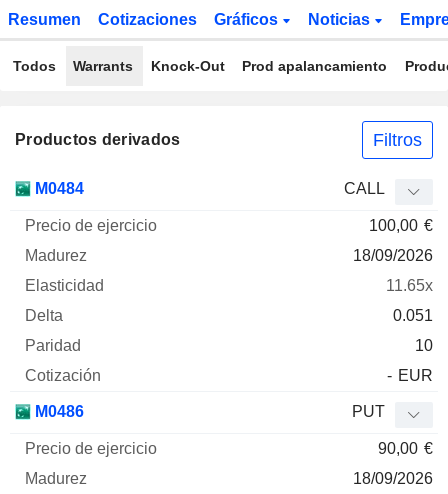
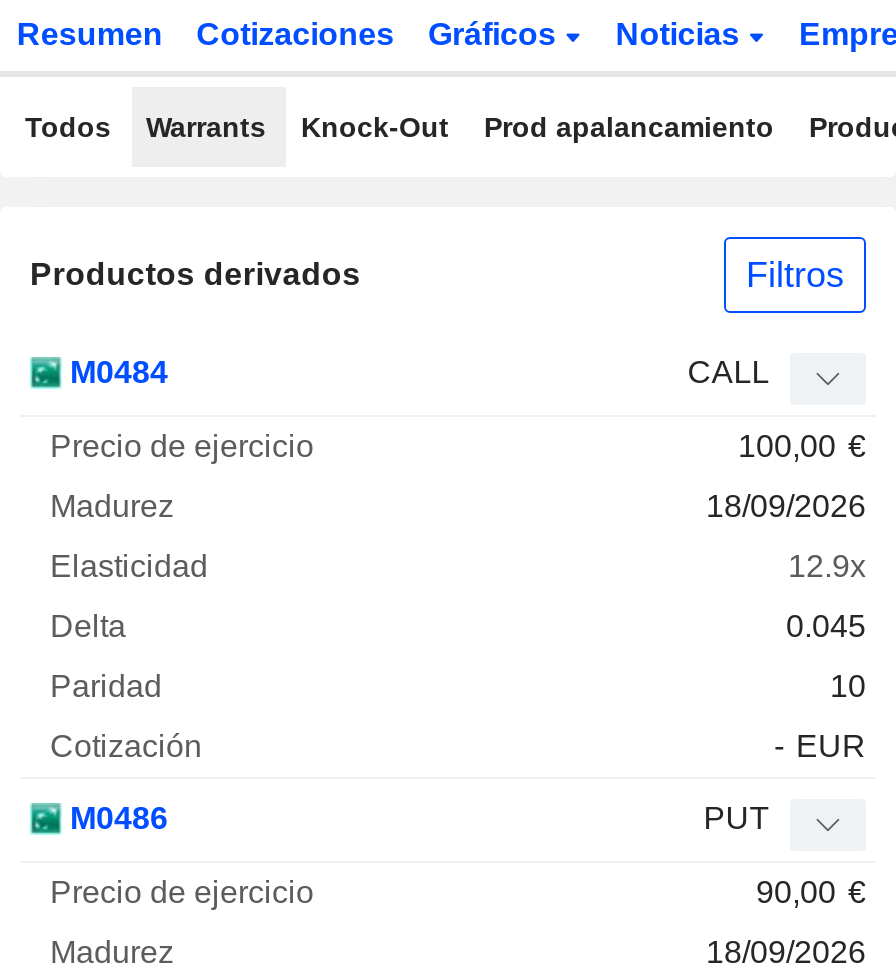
[386,277,433,294] 11.65x -> [788,549,866,583] 12.9x
[393,307,433,324] 0.051 -> [786,609,866,643] 0.045

